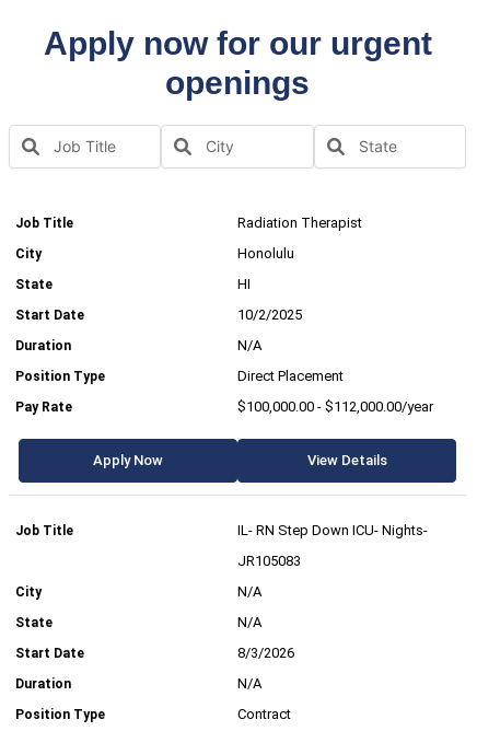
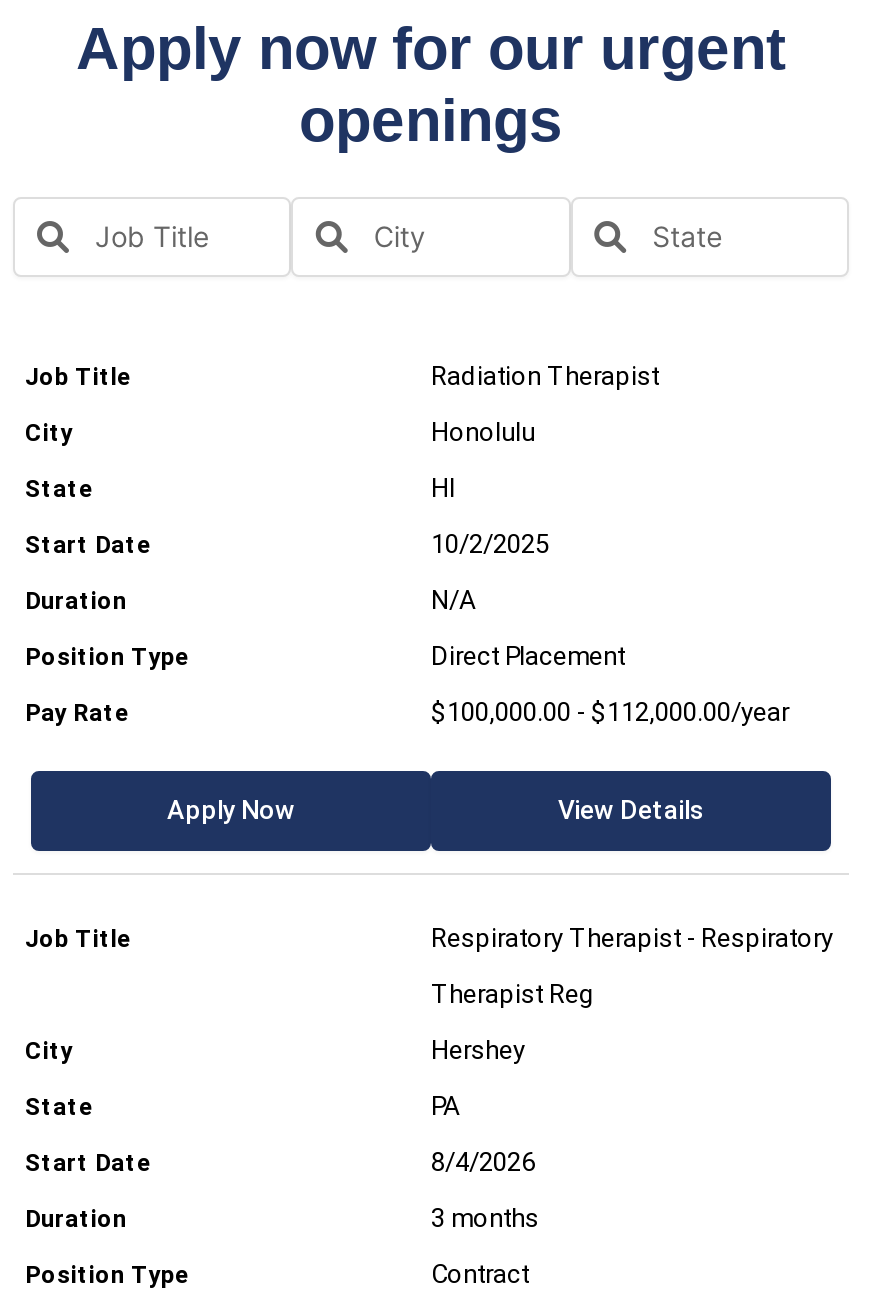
[237,522,428,538] IL- RN Step Down ICU- Nights- -> [431,922,833,952] Respiratory Therapist - Respiratory
[237,552,301,569] JR105083 -> [431,978,595,1008] Therapist Reg
[237,583,261,599] N/A -> [431,1034,525,1064] Hershey
[237,613,261,630] N/A -> [431,1090,459,1120] PA
[237,644,294,661] 8/3/2026 -> [431,1146,535,1176] 8/4/2026
[237,675,261,691] N/A -> [431,1202,539,1232] 3 months

